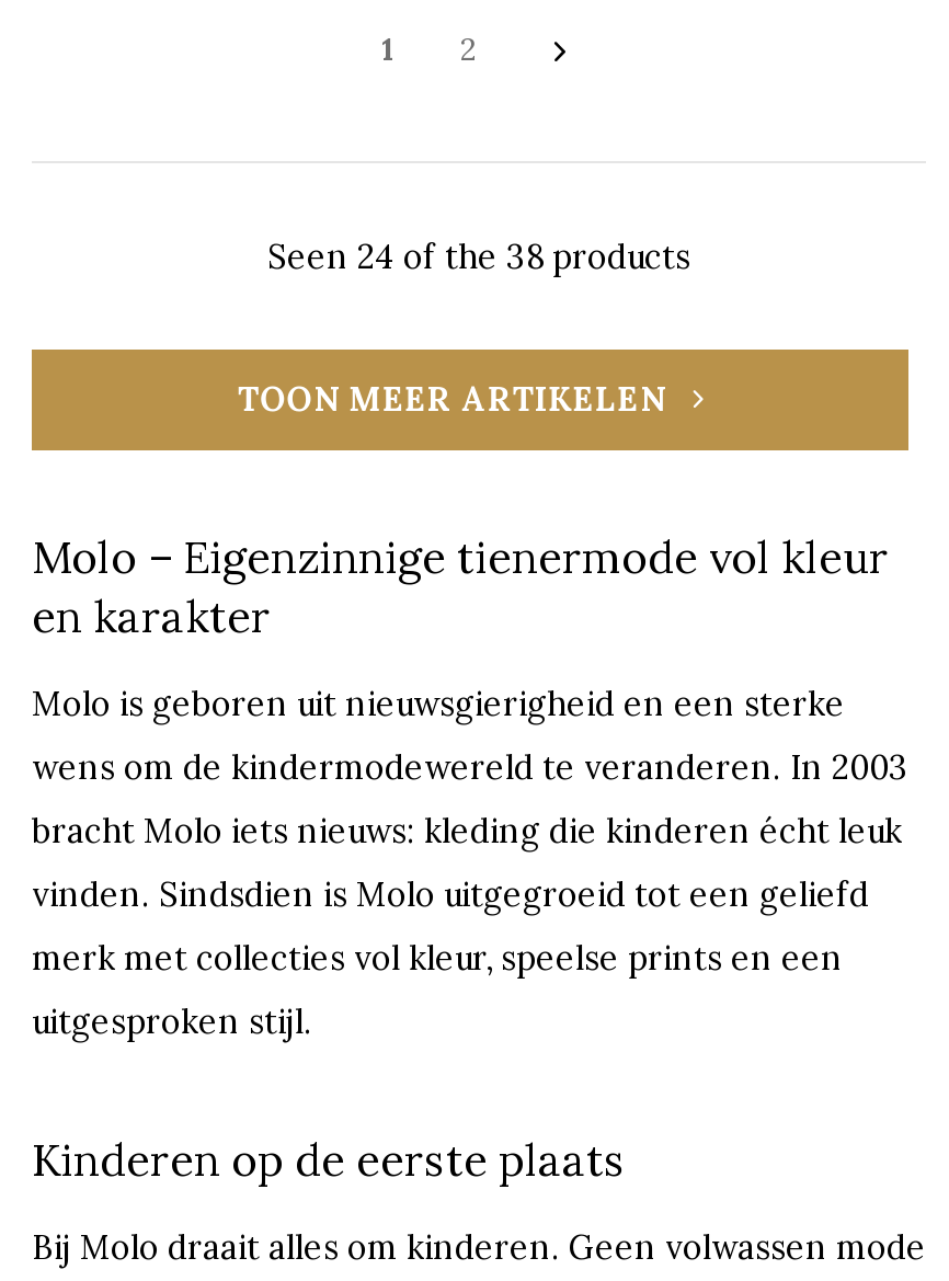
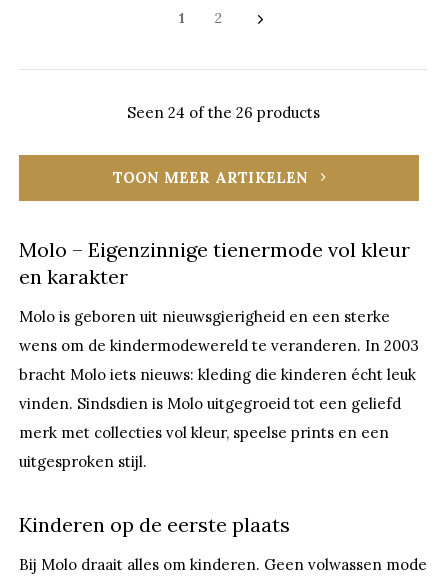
[267,236,690,277] Seen 24 of the 38 products -> [126,103,319,122] Seen 24 of the 26 products

